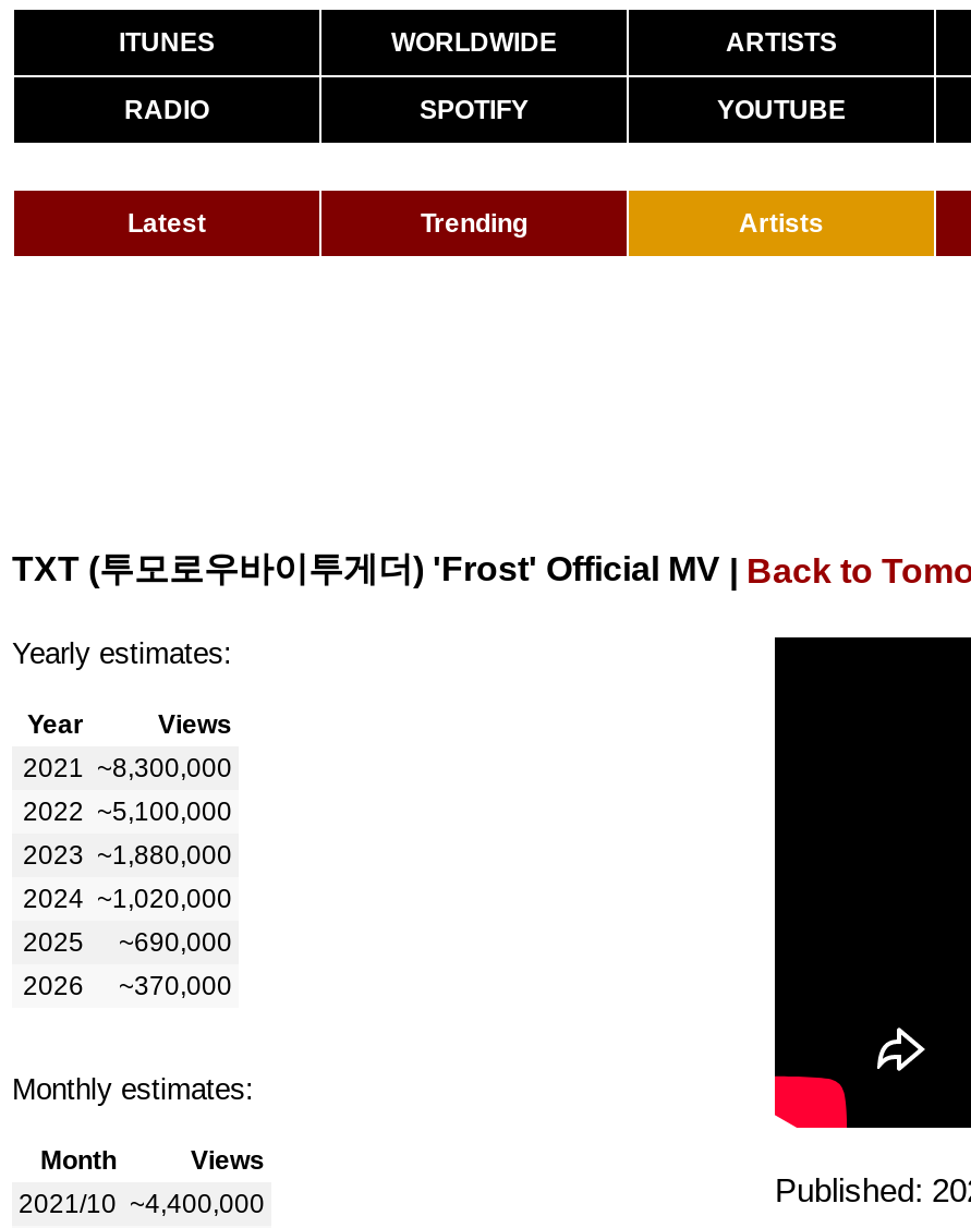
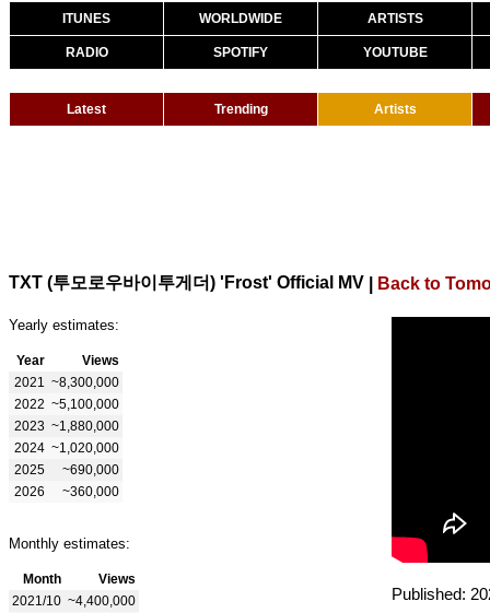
[23,971,232,1001] 2026 ~370,000 -> [14,484,119,499] 2026 ~360,000

